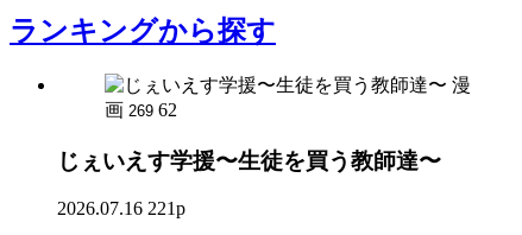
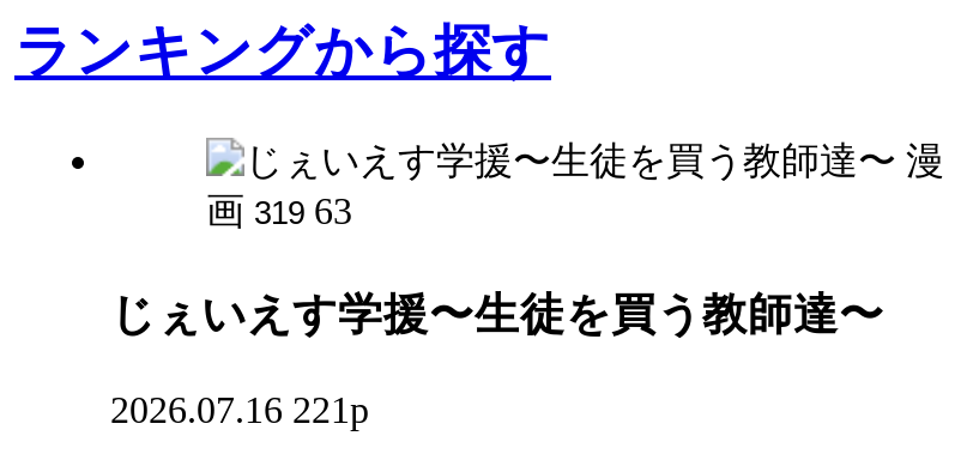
[105,100,177,120] 画 269 62 -> [206,190,352,231] 画 319 63

